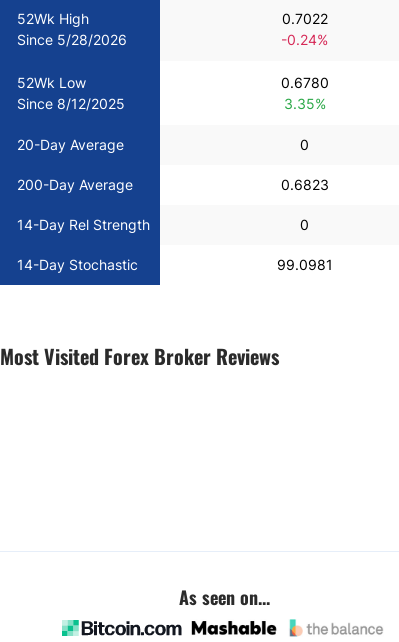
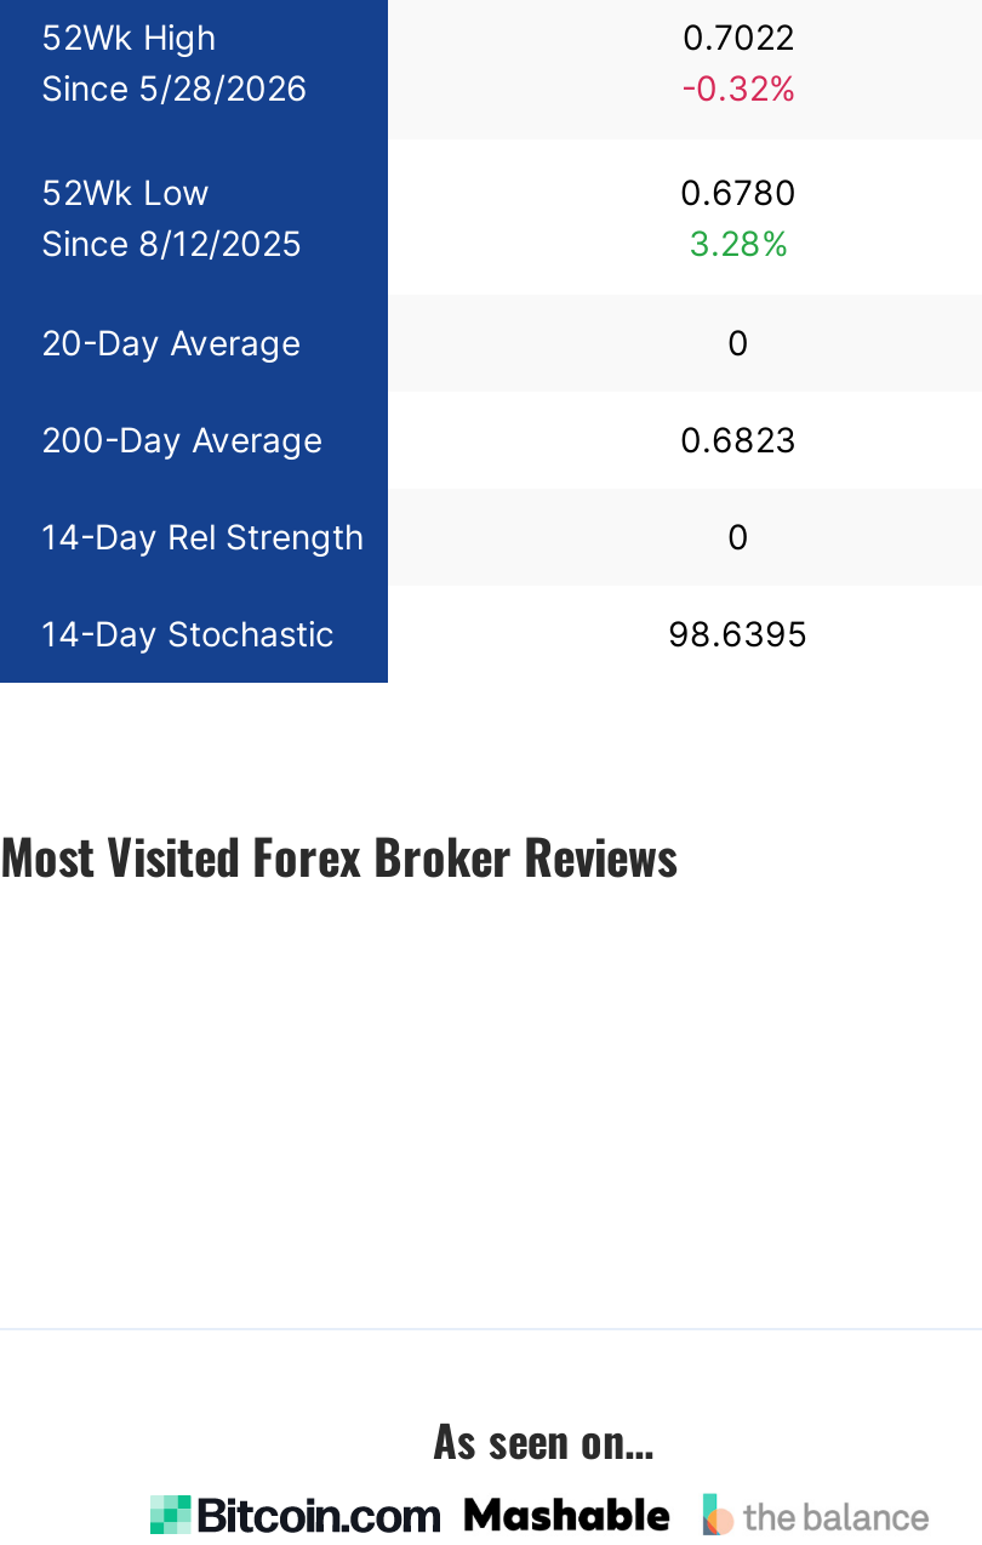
[281,31,328,48] -0.24% -> [681,67,795,108] -0.32%
[283,95,325,112] 3.35% -> [689,222,788,263] 3.28%
[276,256,332,273] 99.0981 -> [668,612,809,654] 98.6395

